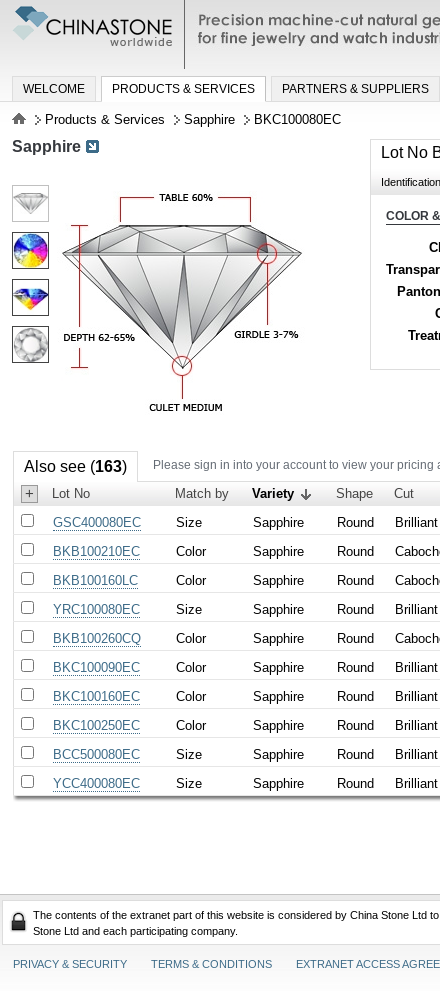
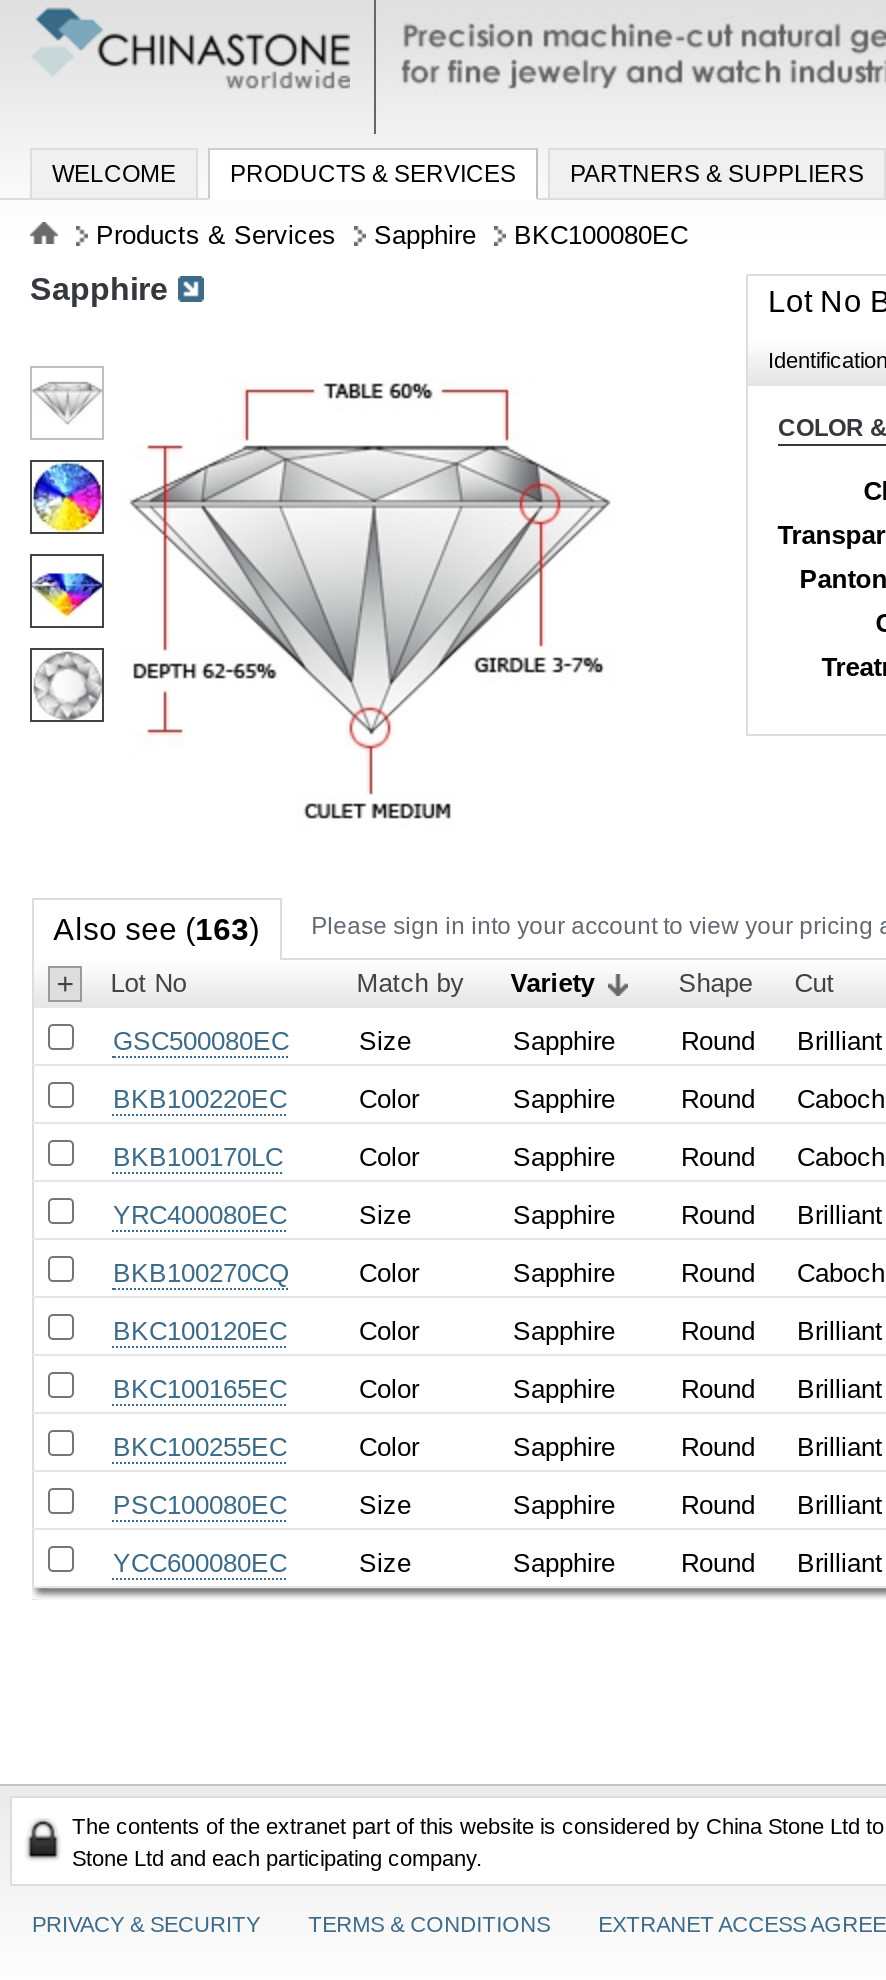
[53,514,141,529] GSC400080EC -> [113,1025,289,1055] GSC500080EC
[53,543,140,558] BKB100210EC -> [113,1083,287,1113] BKB100220EC
[53,572,138,587] BKB100160LC -> [113,1141,283,1171] BKB100170LC
[53,601,140,616] YRC100080EC -> [113,1199,287,1229] YRC400080EC
[53,630,141,645] BKB100260CQ -> [113,1257,289,1287] BKB100270CQ
[53,659,140,674] BKC100090EC -> [113,1315,287,1345] BKC100120EC
[53,688,140,703] BKC100160EC -> [113,1373,287,1403] BKC100165EC
[53,717,140,732] BKC100250EC -> [113,1431,287,1461] BKC100255EC
[53,746,140,761] BCC500080EC -> [113,1489,287,1519] PSC100080EC
[53,775,140,790] YCC400080EC -> [113,1547,287,1577] YCC600080EC

